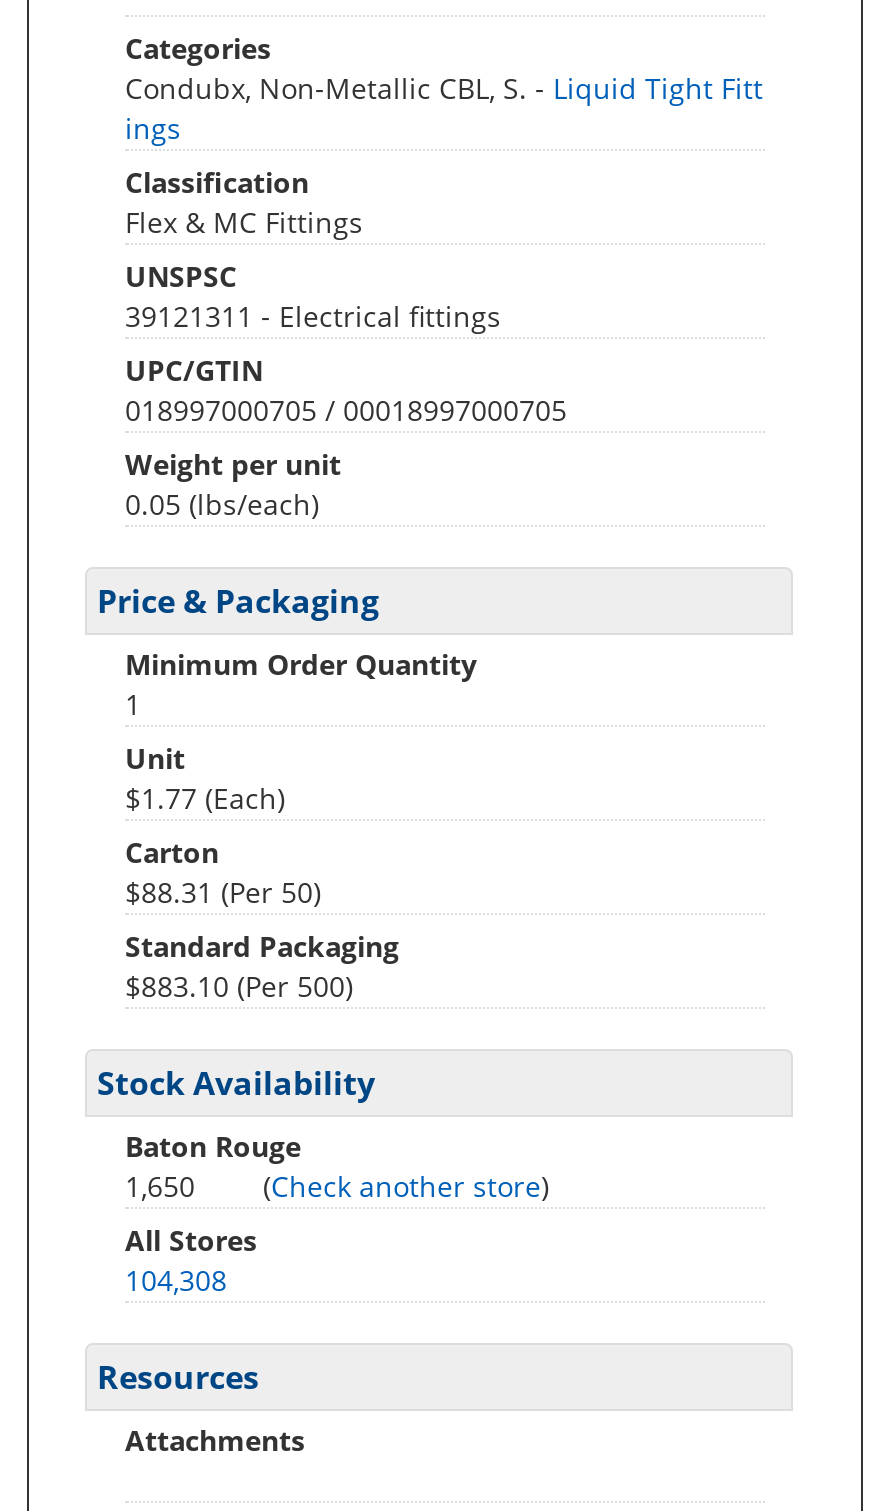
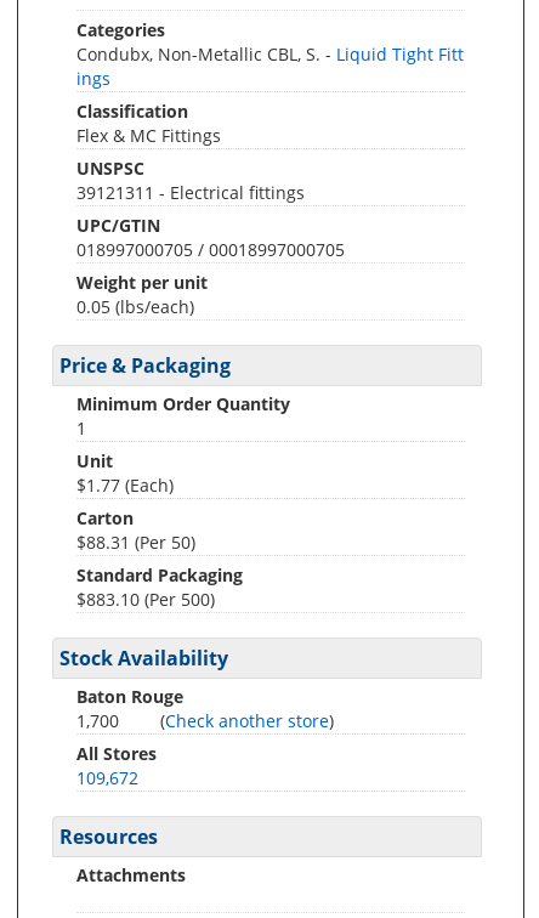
[125,1167,549,1205] 1,650 (Check another store) -> [76,709,334,732] 1,700 (Check another store)
[125,1261,227,1299] 104,308 -> [76,766,138,789] 109,672

